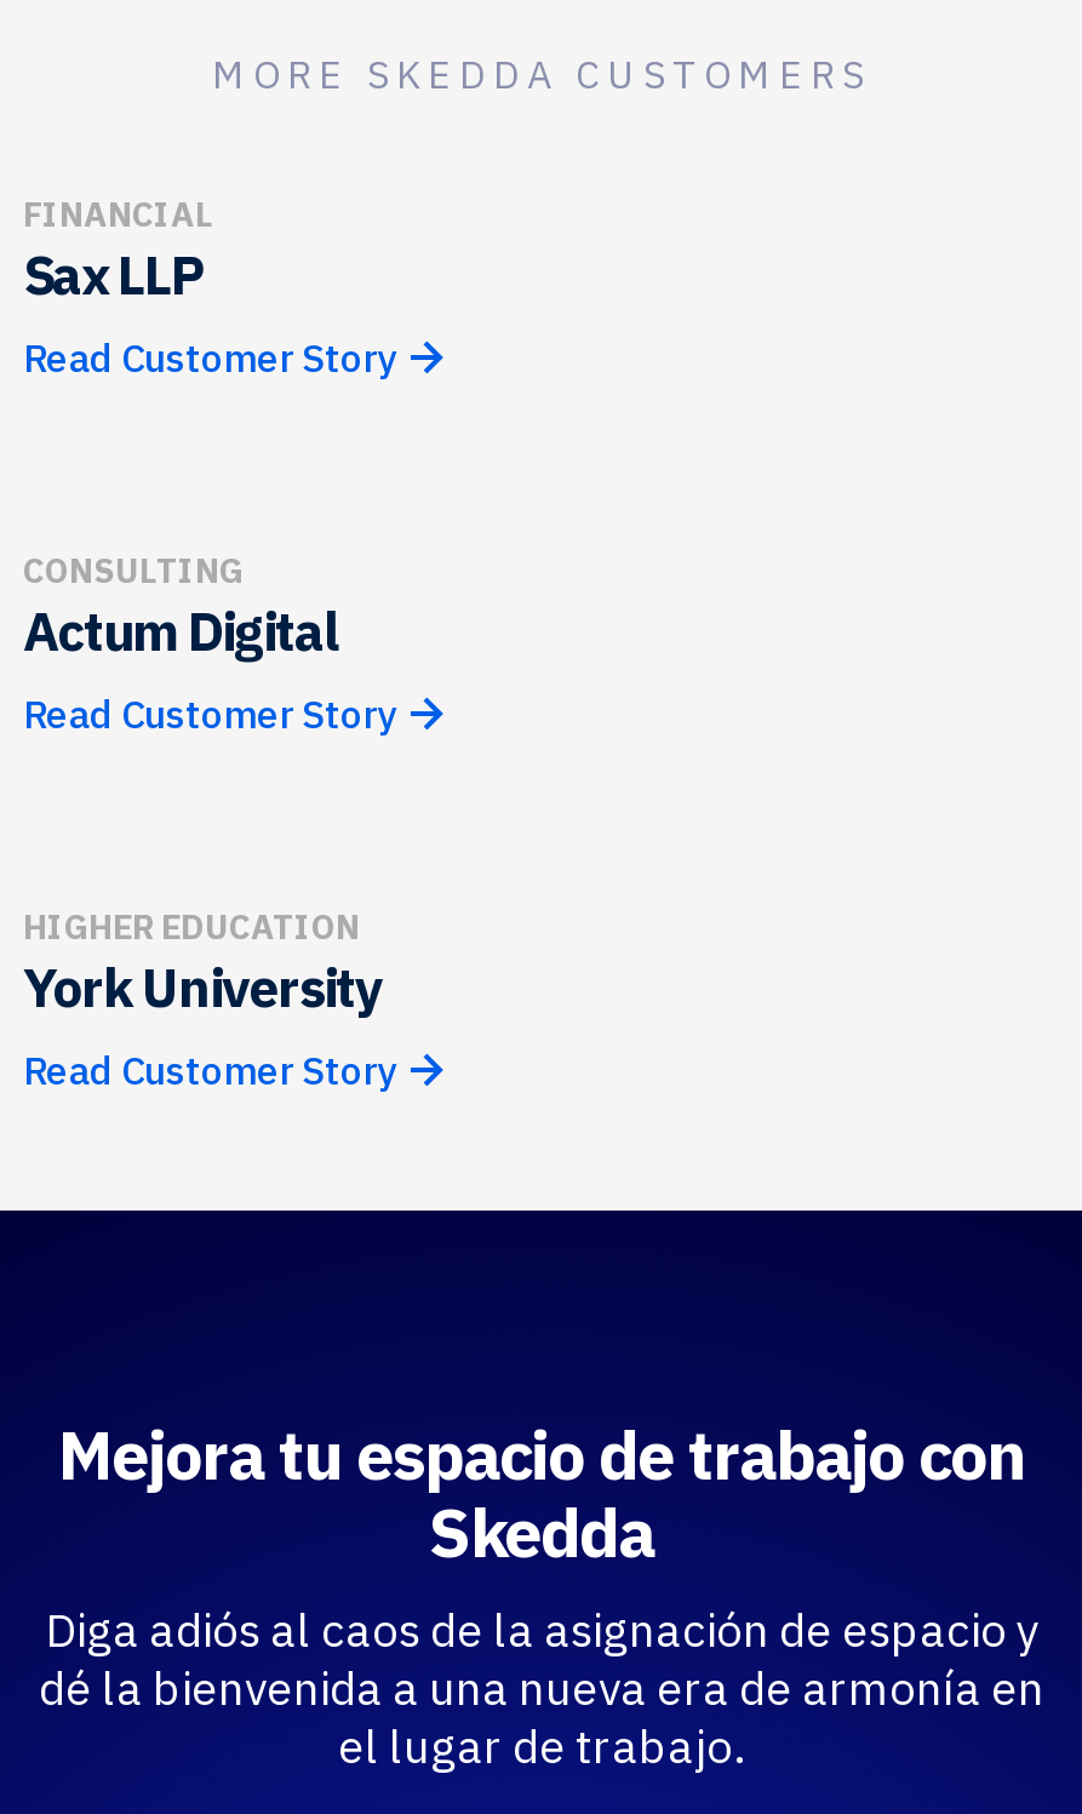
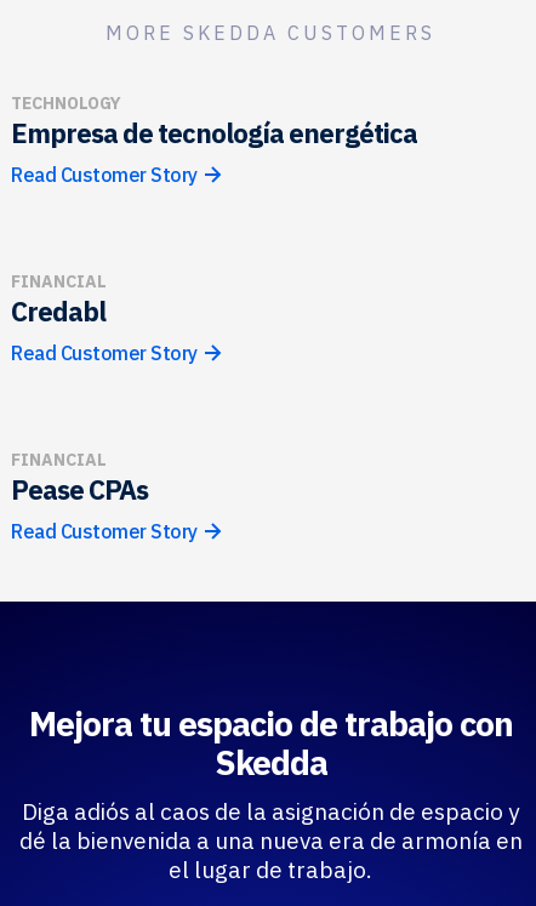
[23,193,214,309] FINANCIAL | Sax LLP -> [11,92,417,151] TECHNOLOGY | Empresa de tecnología energética
[23,549,338,665] CONSULTING | Actum Digital -> [11,271,107,329] FINANCIAL | Credabl
[23,905,382,1022] HIGHER EDUCATION | York University -> [11,449,148,507] FINANCIAL | Pease CPAs

